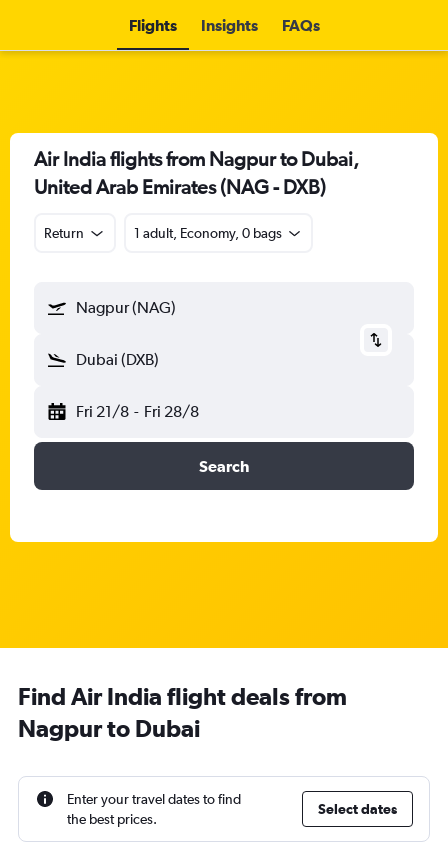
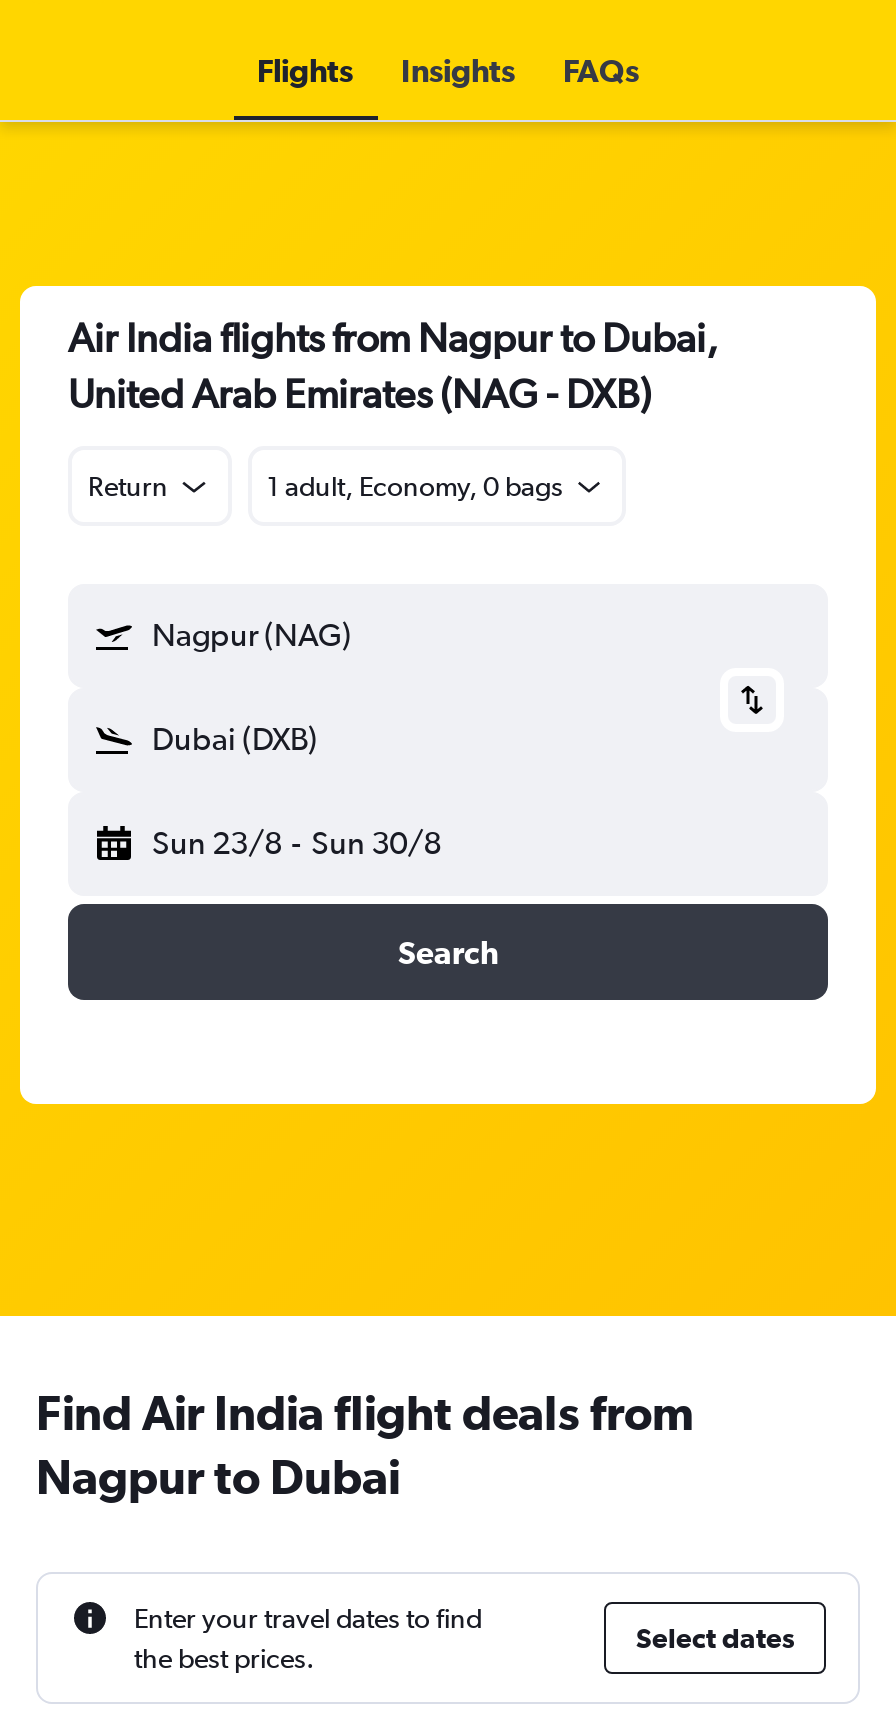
[76,402,199,421] Fri 21/8 - Fri 28/8 -> [152,824,441,862] Sun 23/8 - Sun 30/8

